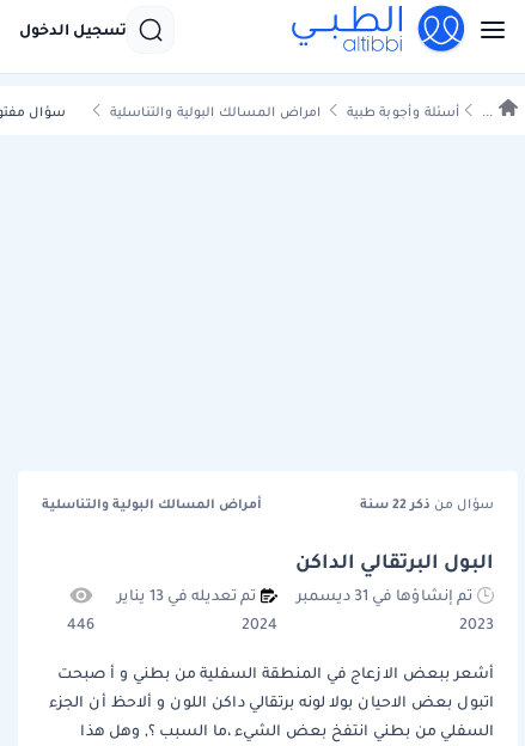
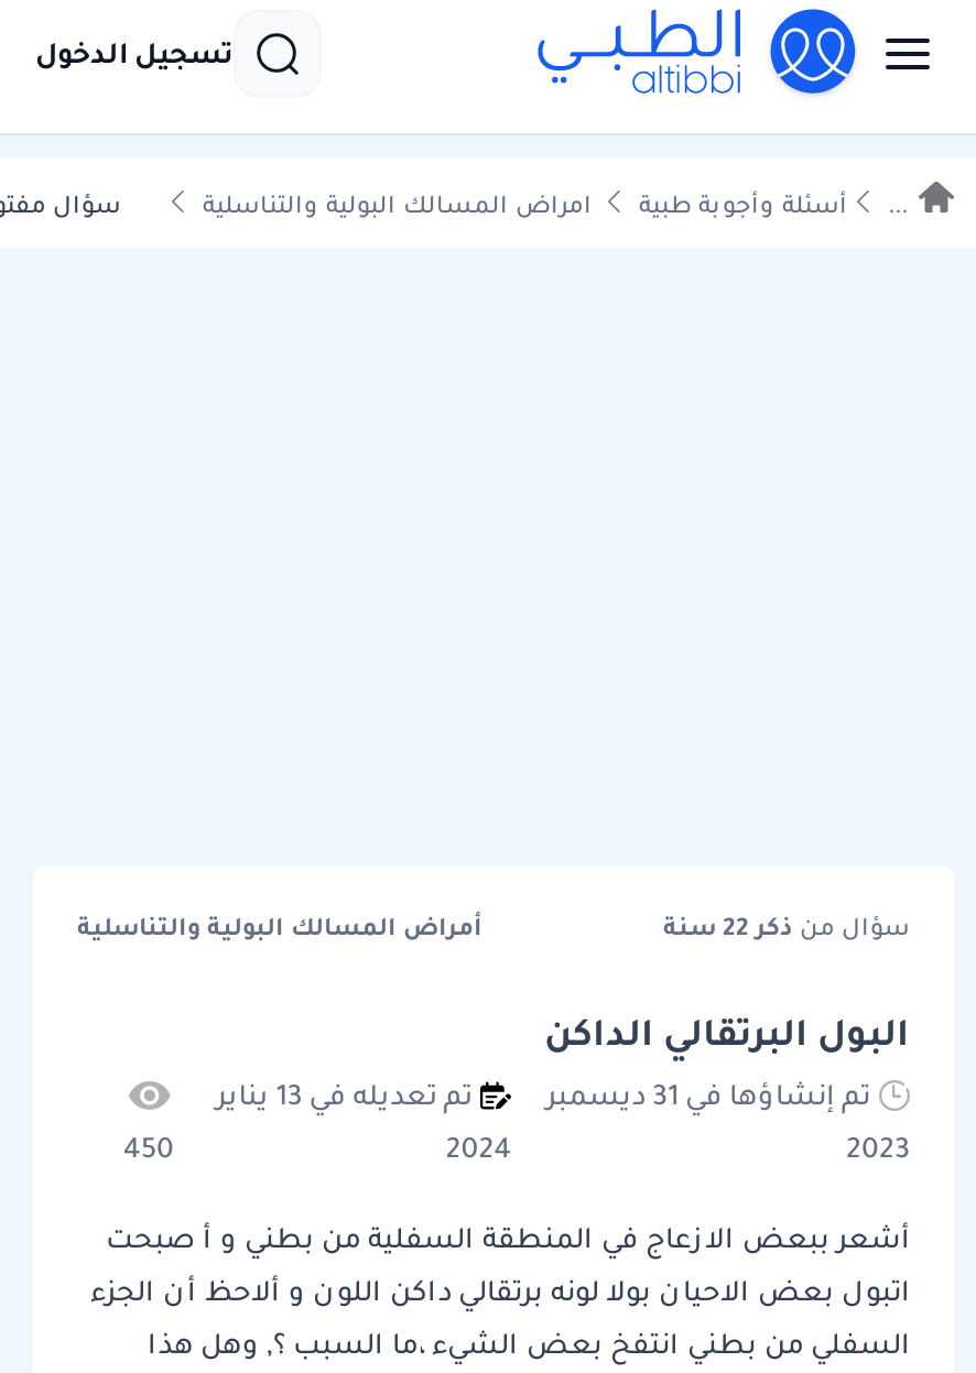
[67,612,94,635] 446 -> [123,1126,174,1168] 450

